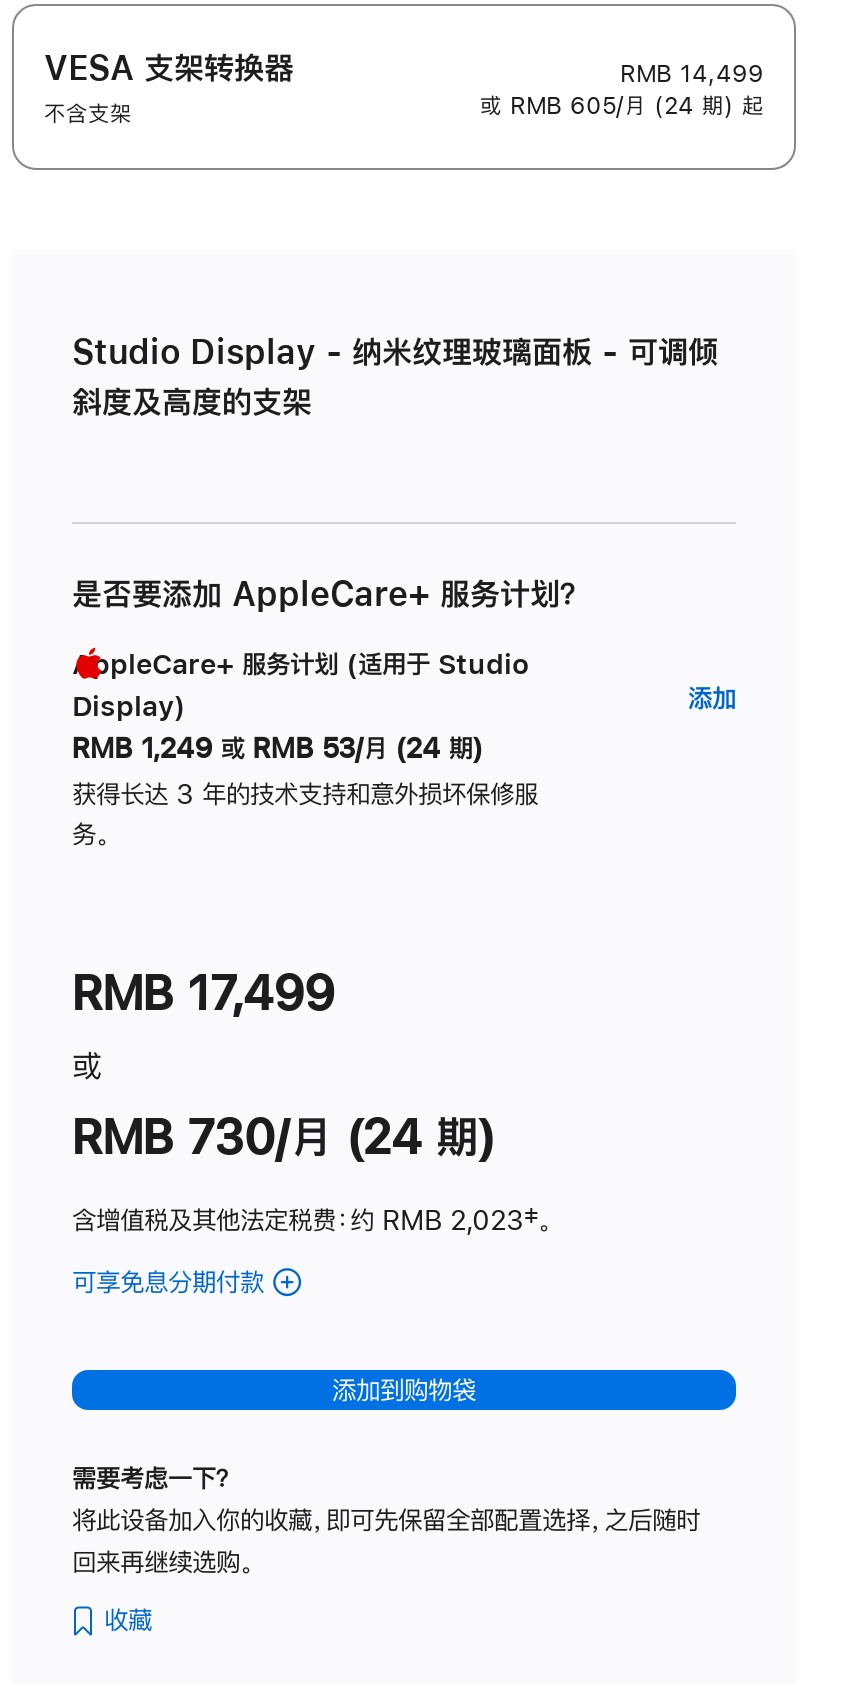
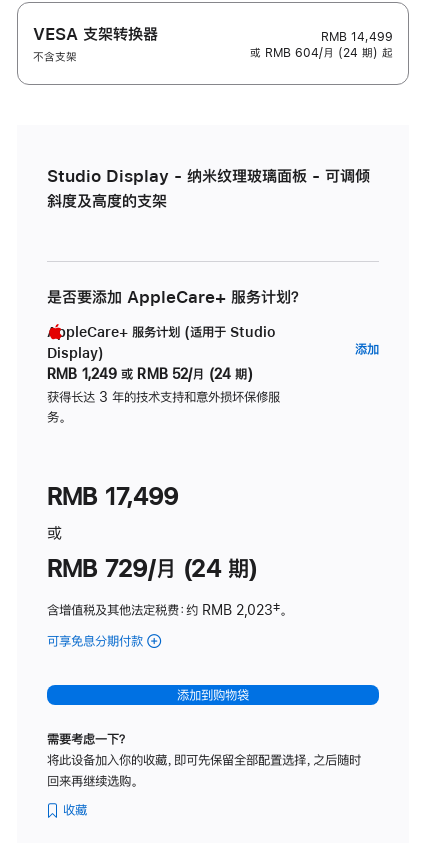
[480,94,764,118] 或 RMB 605/月 (24 期) 起 -> [250,47,393,59] 或 RMB 604/月 (24 期) 起
[72,735,483,763] RMB 1,249 或 RMB 53/月 (24 期) -> [47,367,253,381] RMB 1,249 或 RMB 52/月 (24 期)
[72,1113,495,1161] RMB 730/月 (24 期) -> [47,556,257,580] RMB 729/月 (24 期)

